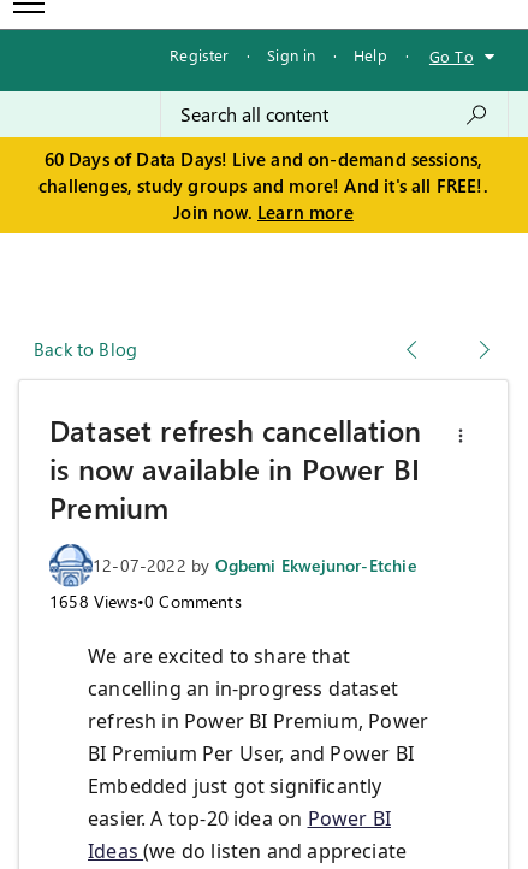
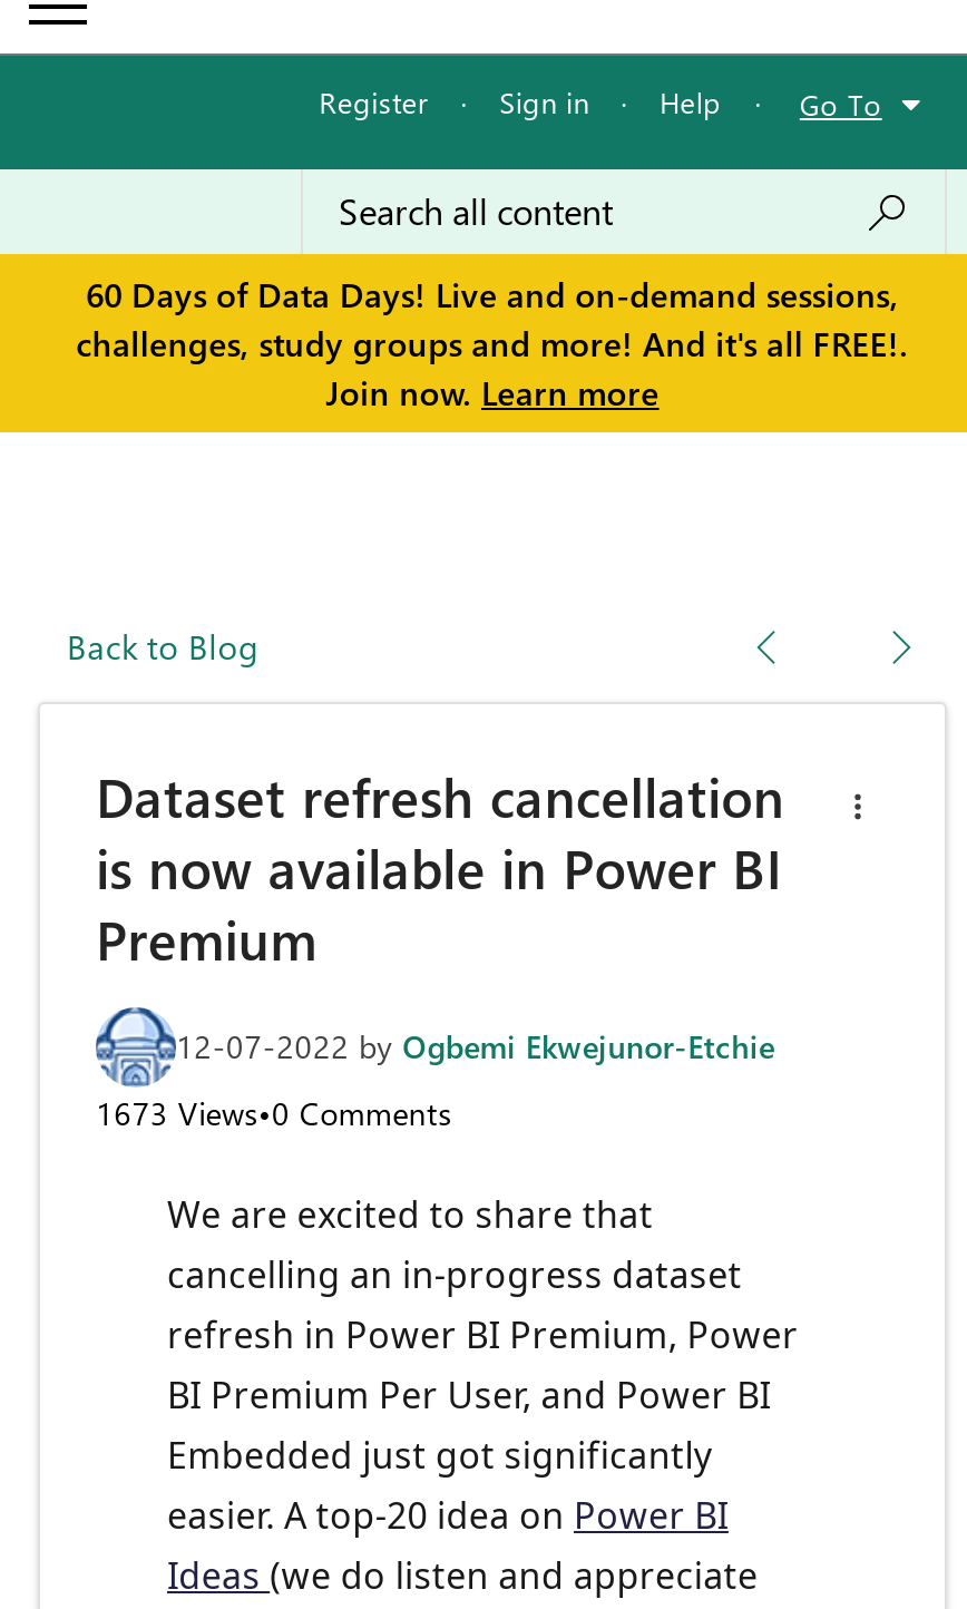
[49,590,242,613] 1658 Views•0 Comments -> [96,1093,452,1135] 1673 Views•0 Comments

